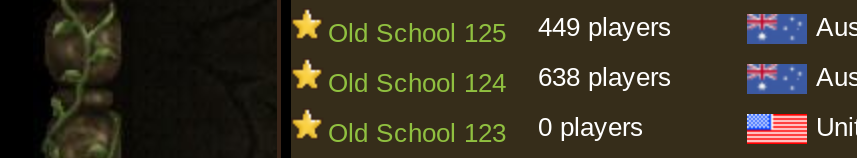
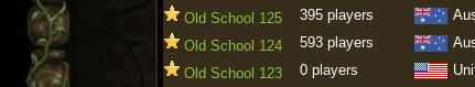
[328,12,672,48] Old School 125 449 players -> [183,7,373,26] Old School 125 395 players
[328,62,672,98] Old School 124 638 players -> [183,34,373,54] Old School 124 593 players

